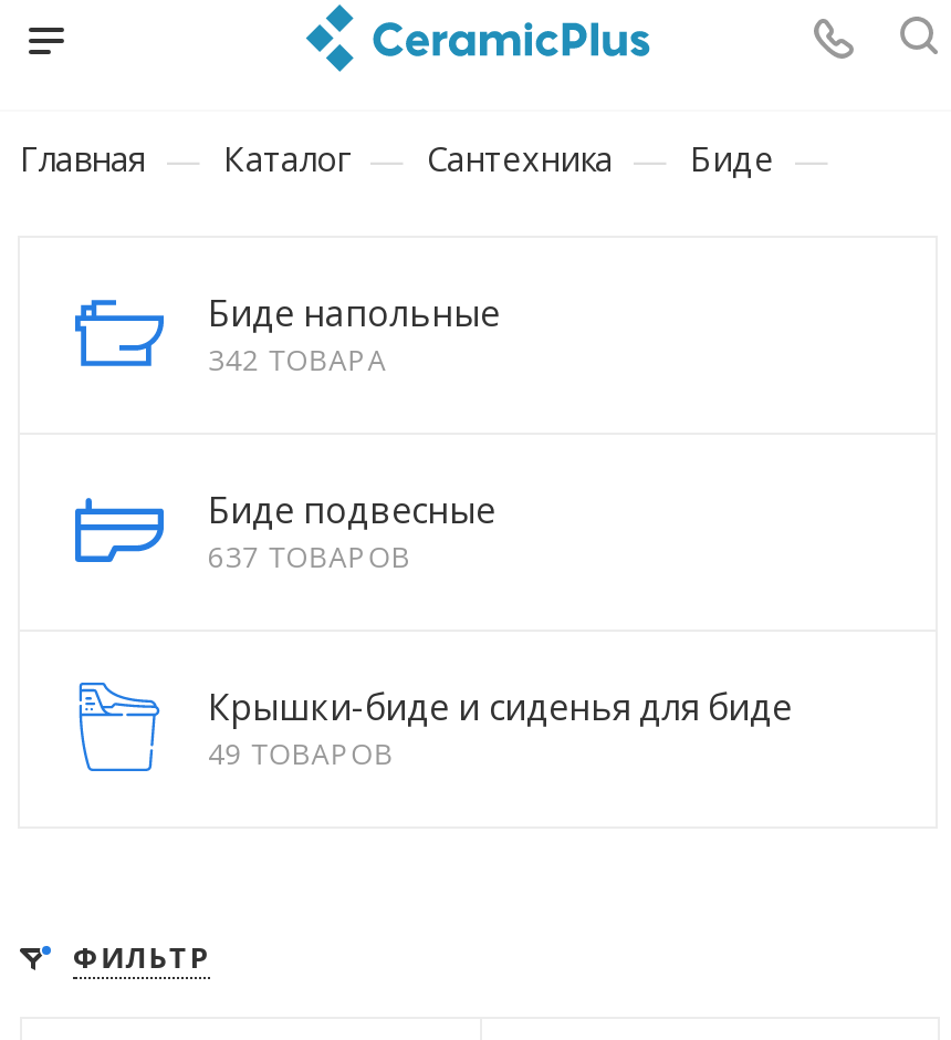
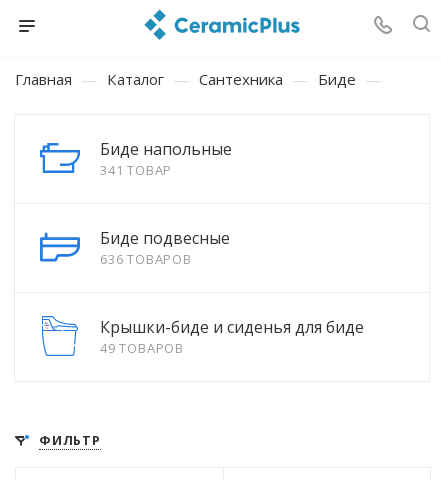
[208,340,387,379] 342 ТОВАРА -> [100,161,172,179] 341 ТОВАР
[208,537,411,576] 637 ТОВАРОВ -> [100,250,192,268] 636 ТОВАРОВ

